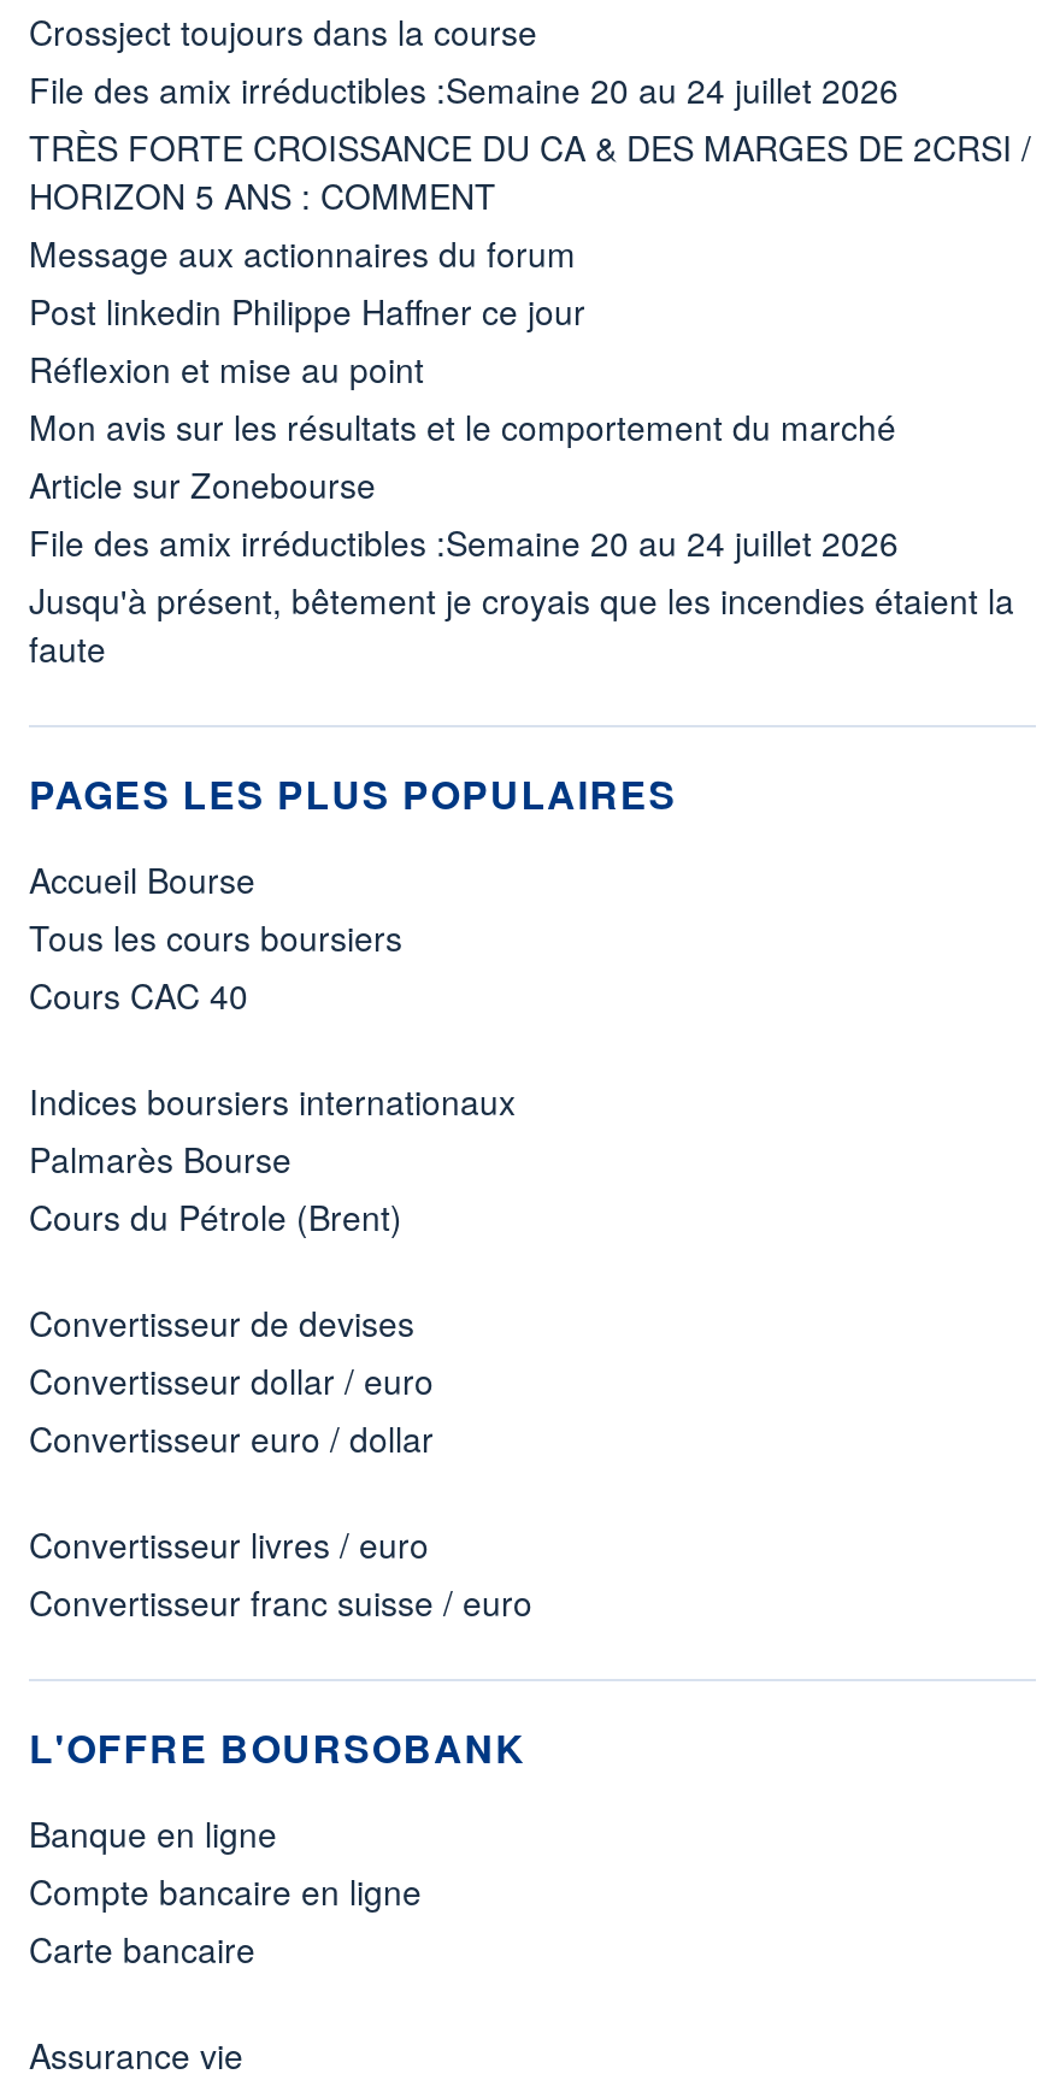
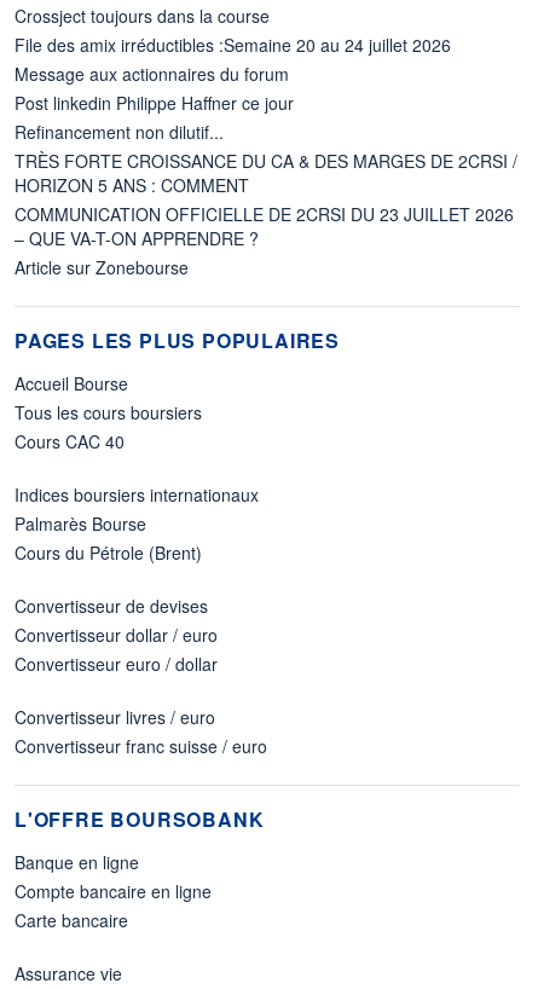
moved [29,123,1031,219] -> [15,149,517,197]: TRÈS FORTE CROISSANCE DU CA & DES MARGES DE 2CRSI / | HORIZON 5 ANS : COMMENT
[29,344,896,450] Réflexion et mise au point | Mon avis sur les résultats et le comportement du marché -> [15,120,514,250] Refinancement non dilutif... | COMMUNICATION OFFICIELLE DE 2CRSI DU 23 JUILLET 2026 | – QUE VA-T-ON APPRENDRE ?
moved [29,460,376,508] -> [15,255,189,279]: Article sur Zonebourse
[29,518,1014,672] File des amix irréductibles :Semaine 20 au 24 juillet 2026 | Jusqu'à présent, bêtement je croyais que les incendies étaient la | faute -> none

